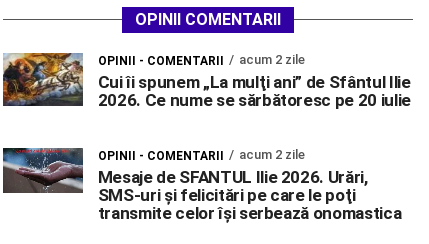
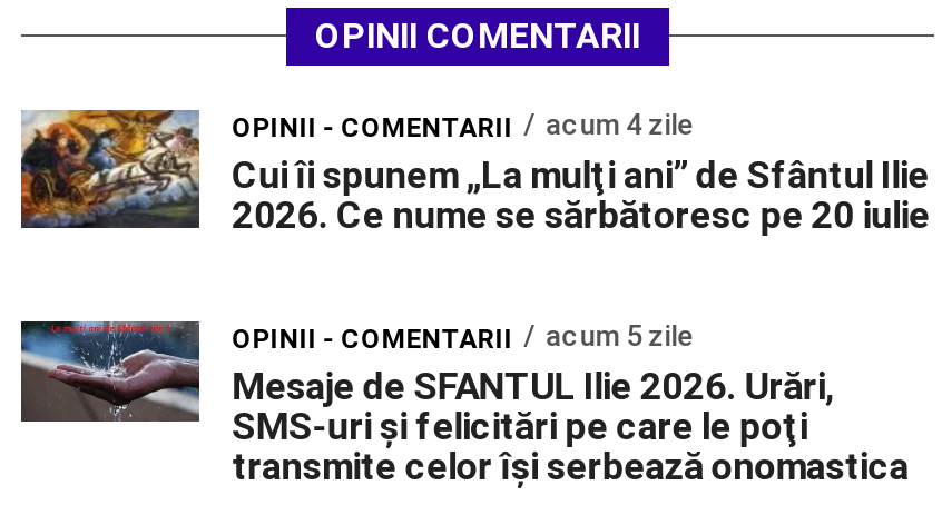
[98,52,305,68] OPINII - COMENTARII acum 2 zile -> [232,108,693,144] OPINII - COMENTARII acum 4 zile
[98,147,305,163] OPINII - COMENTARII acum 2 zile -> [232,320,693,355] OPINII - COMENTARII acum 5 zile

